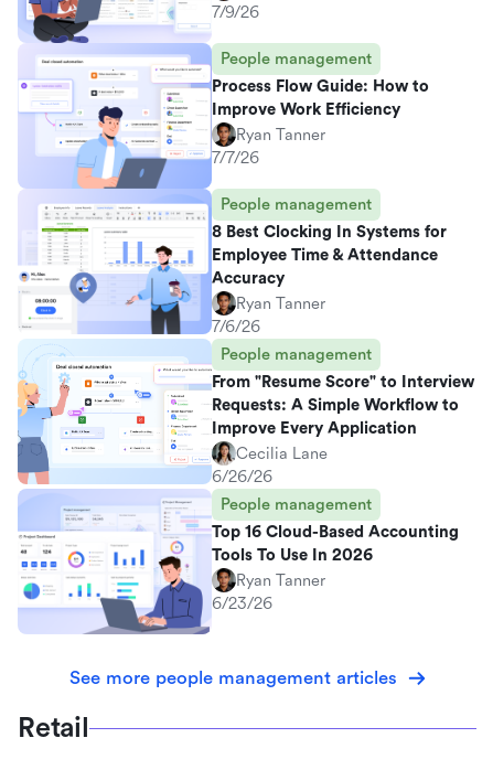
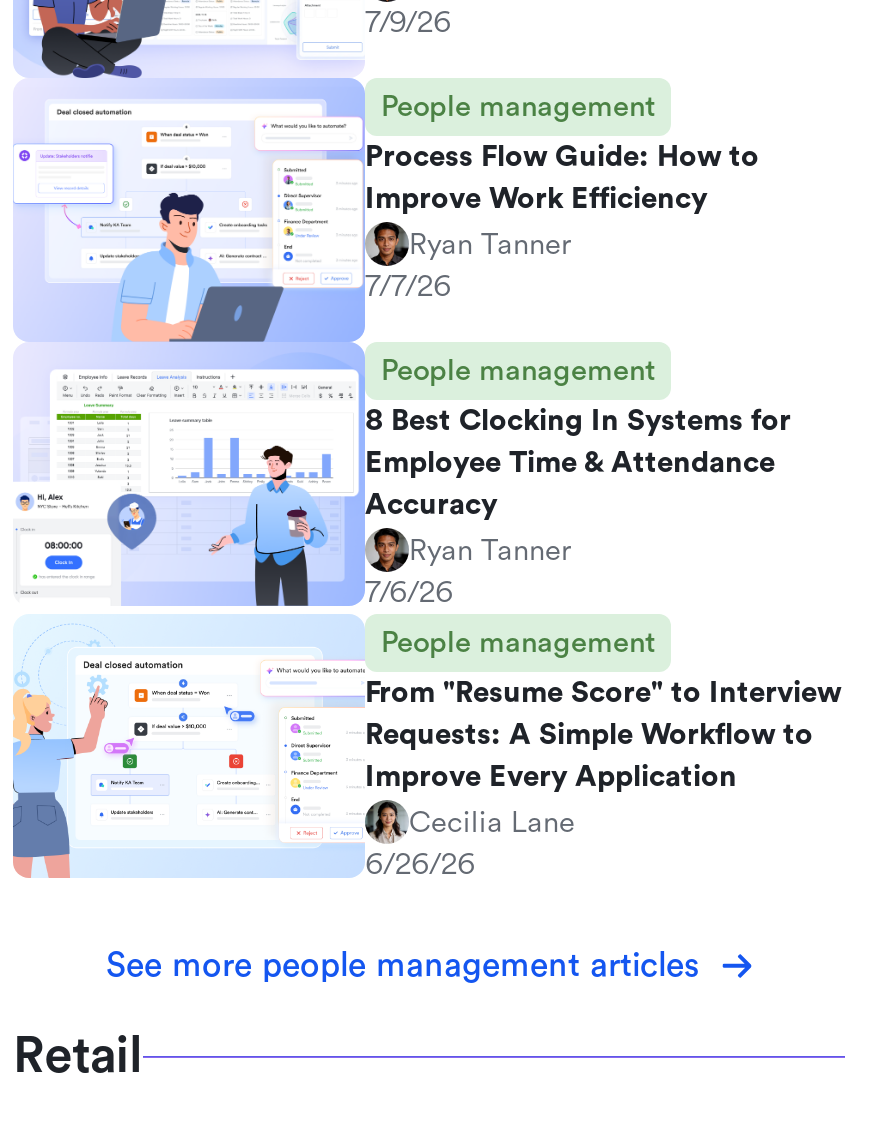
[18,490,459,635] [image] | People management | Top 16 Cloud-Based Accounting | Tools To Use In 2026 | Ryan Tanner | 6/23/26 -> none

